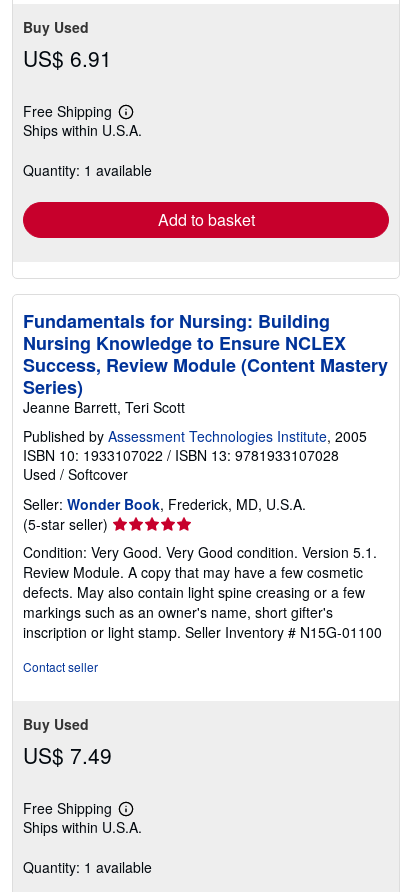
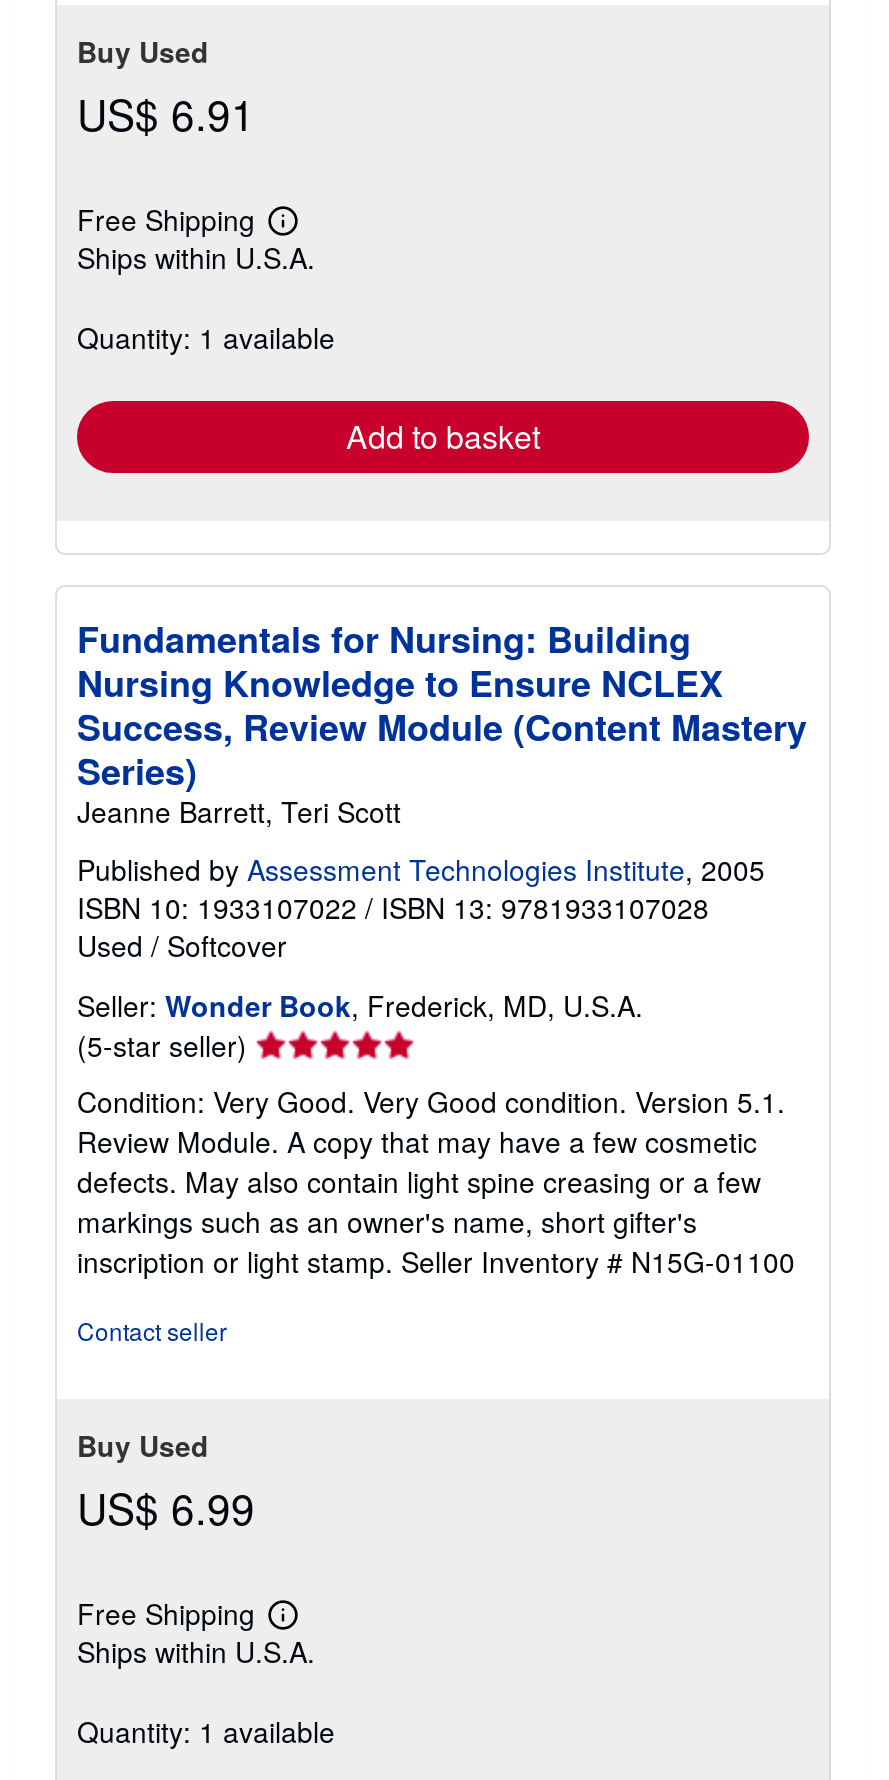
[23,740,112,770] US$ 7.49 -> [77,1477,255,1537] US$ 6.99

